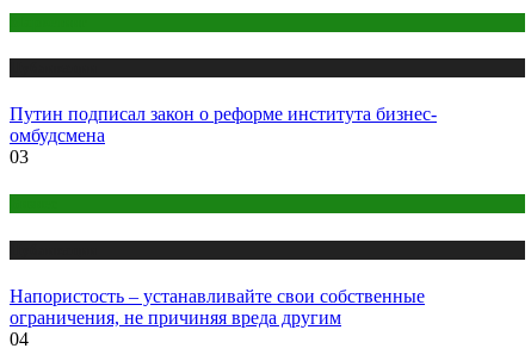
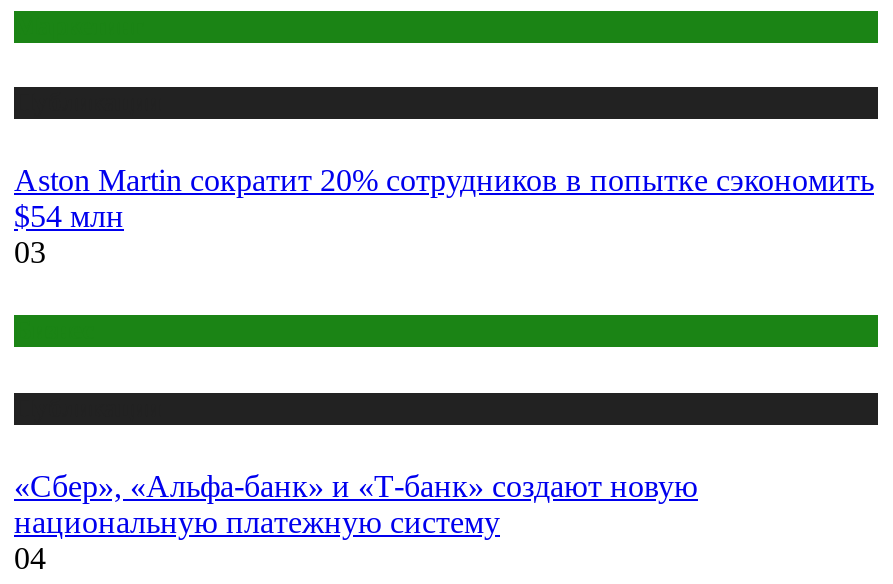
[10,104,437,146] Путин подписал закон о реформе института бизнес- | омбудсмена -> [14,163,874,233] Aston Martin сократит 20% сотрудников в попытке сэкономить | $54 млн
[10,286,425,327] Напористость – устанавливайте свои собственные | ограничения, не причиняя вреда другим -> [14,468,698,538] «Сбер», «Альфа-банк» и «Т-банк» создают новую | национальную платежную систему

